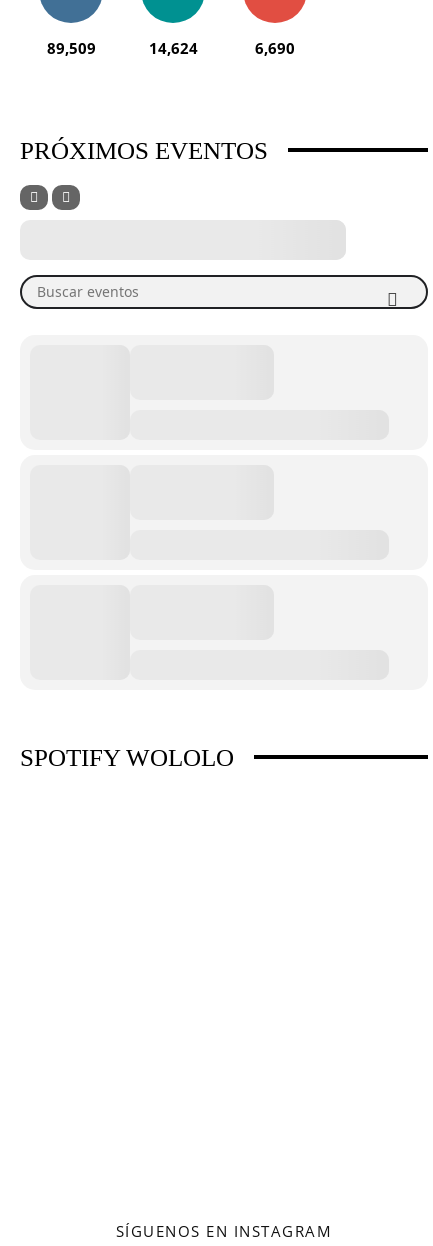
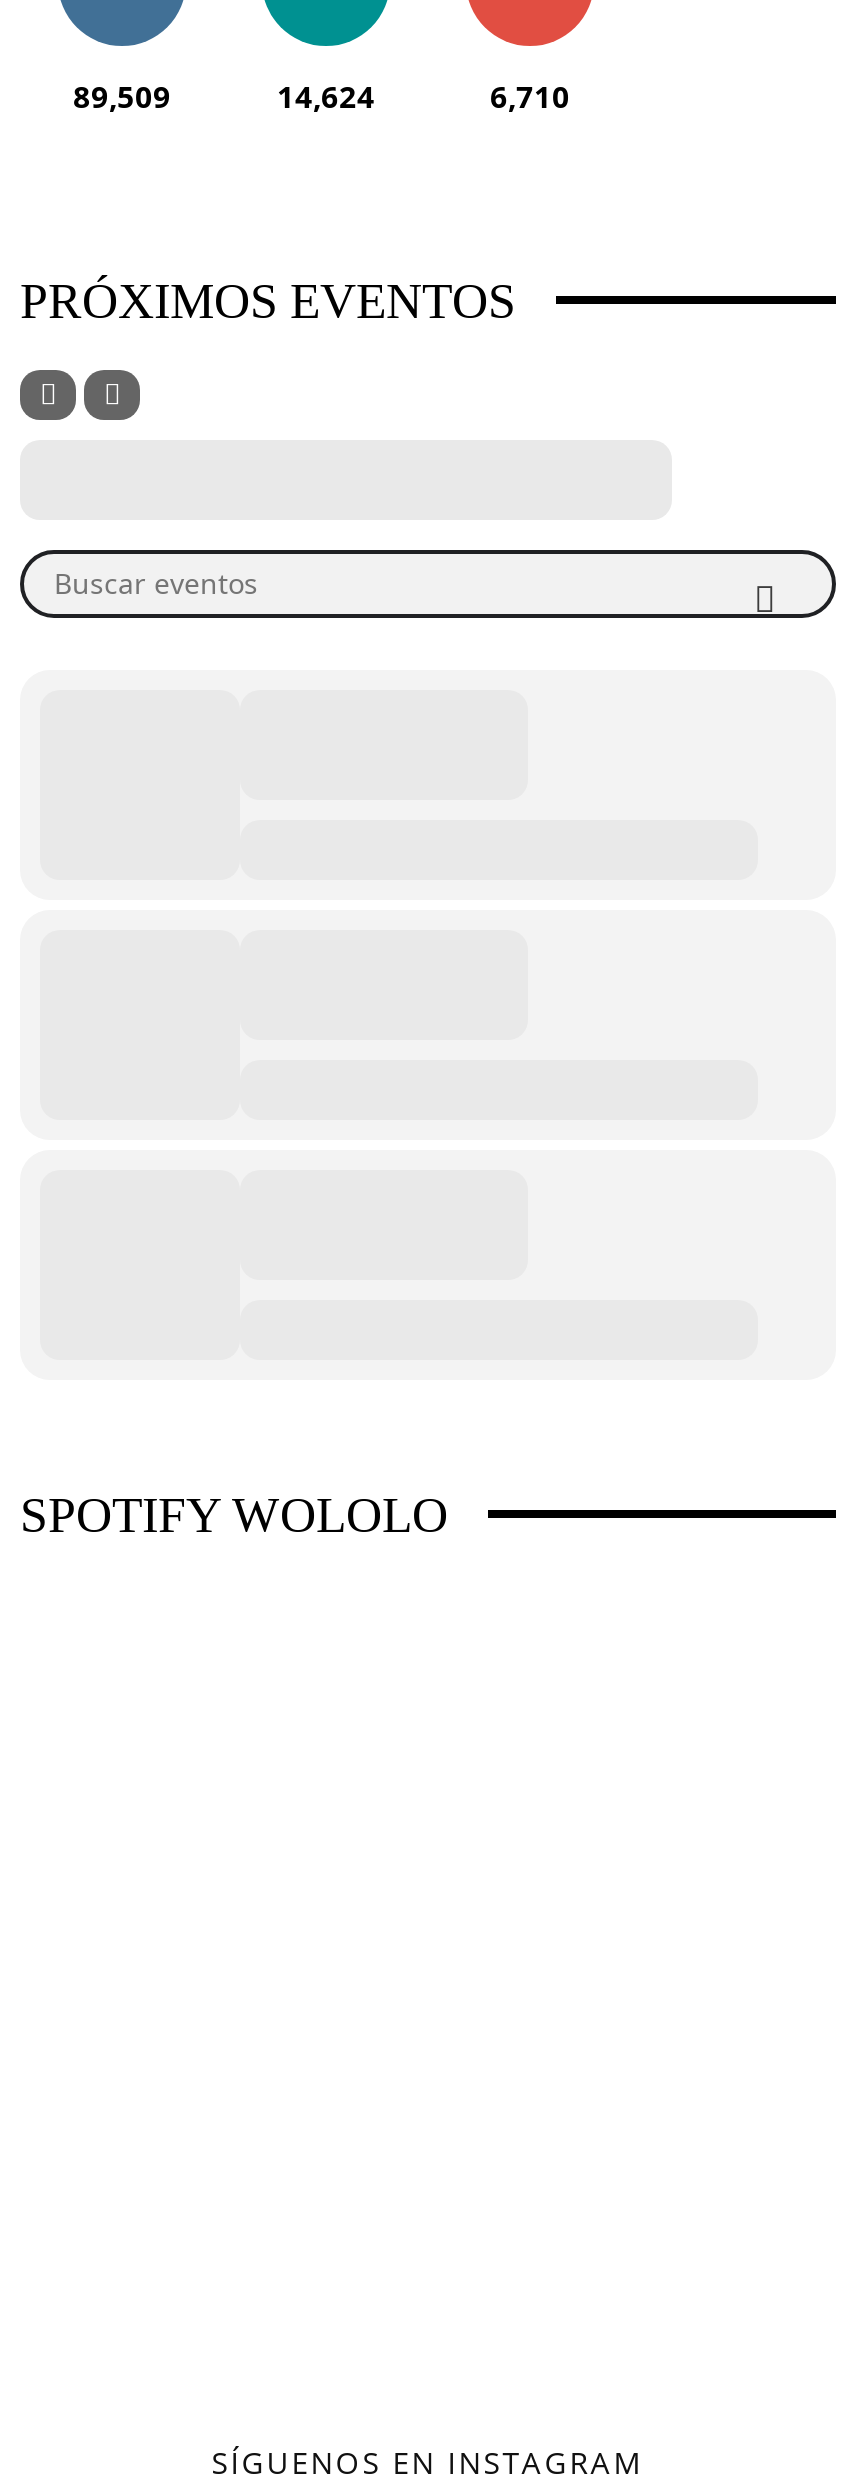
[255,38,295,58] 6,690 -> [490,76,570,116] 6,710

